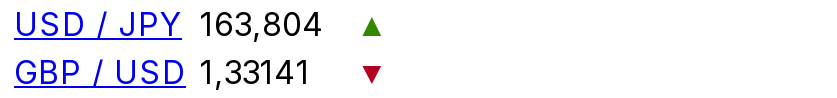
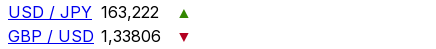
[14,5,324,45] USD / JPY 163,804 -> [8,2,159,22] USD / JPY 163,222
[14,53,310,93] GBP / USD 1,33141 -> [8,26,161,46] GBP / USD 1,33806

